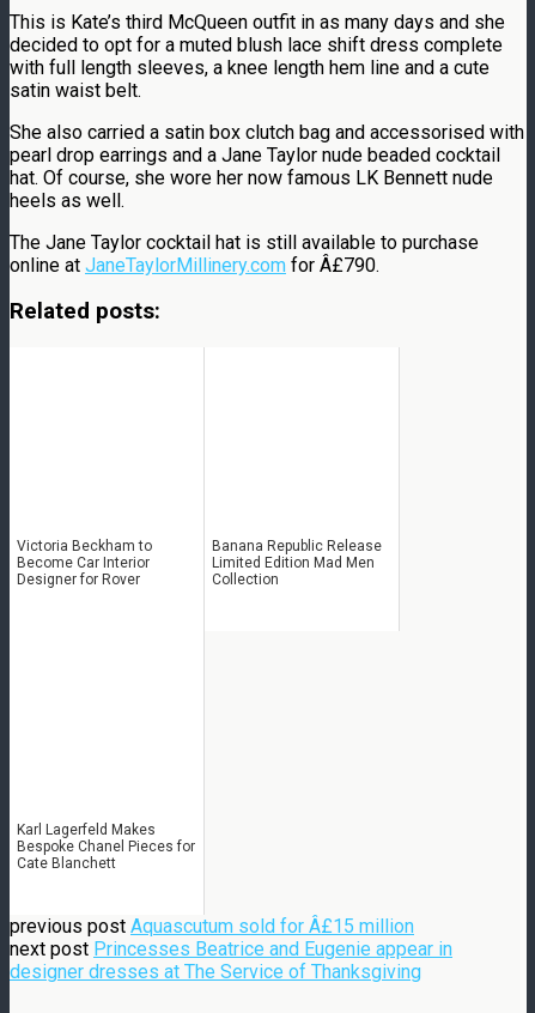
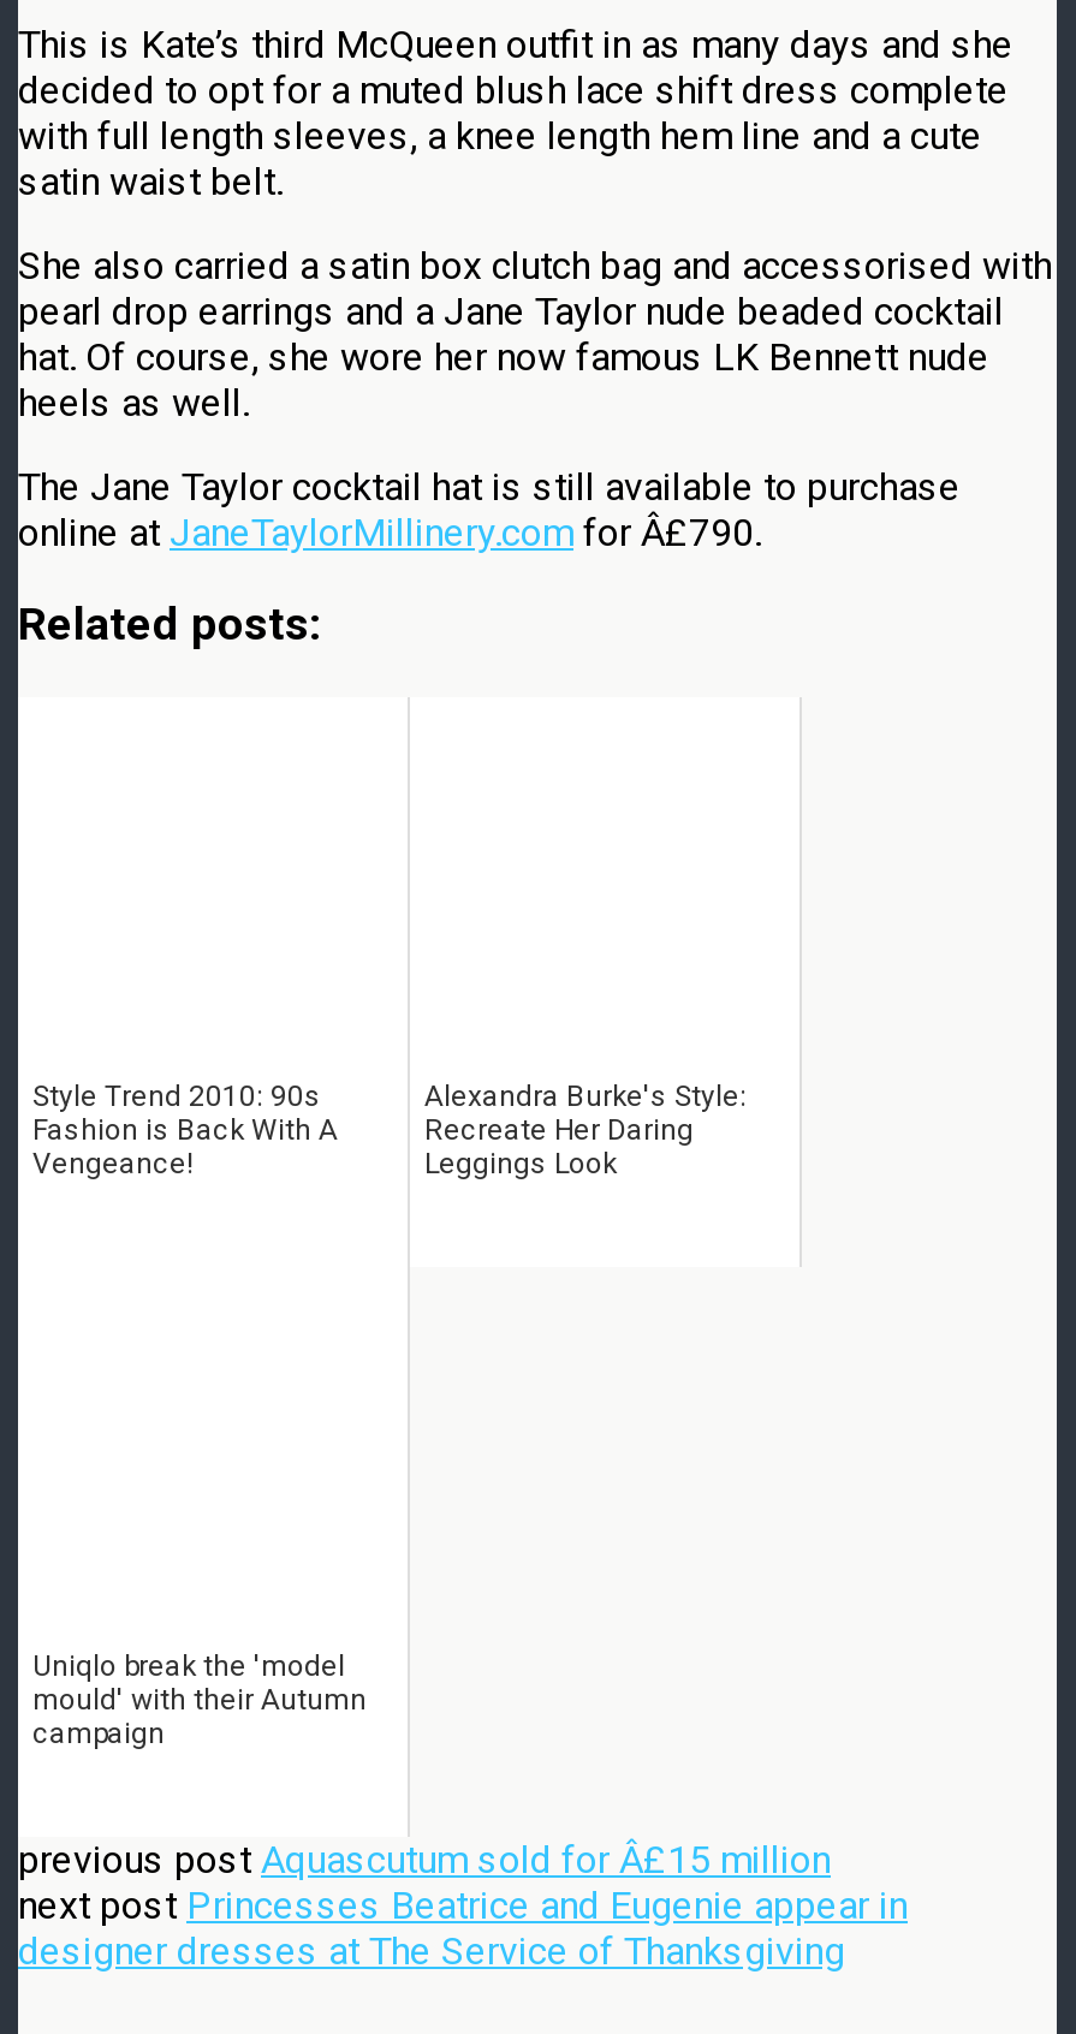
[17,538,152,588] Victoria Beckham to | Become Car Interior | Designer for Rover -> [32,1080,338,1181] Style Trend 2010: 90s | Fashion is Back With A | Vengeance!
[212,538,382,588] Banana Republic Release | Limited Edition Mad Men | Collection -> [424,1080,747,1181] Alexandra Burke's Style: | Recreate Her Daring | Leggings Look
[17,822,195,872] Karl Lagerfeld Makes | Bespoke Chanel Pieces for | Cate Blanchett -> [32,1650,367,1751] Uniqlo break the 'model | mould' with their Autumn | campaign

